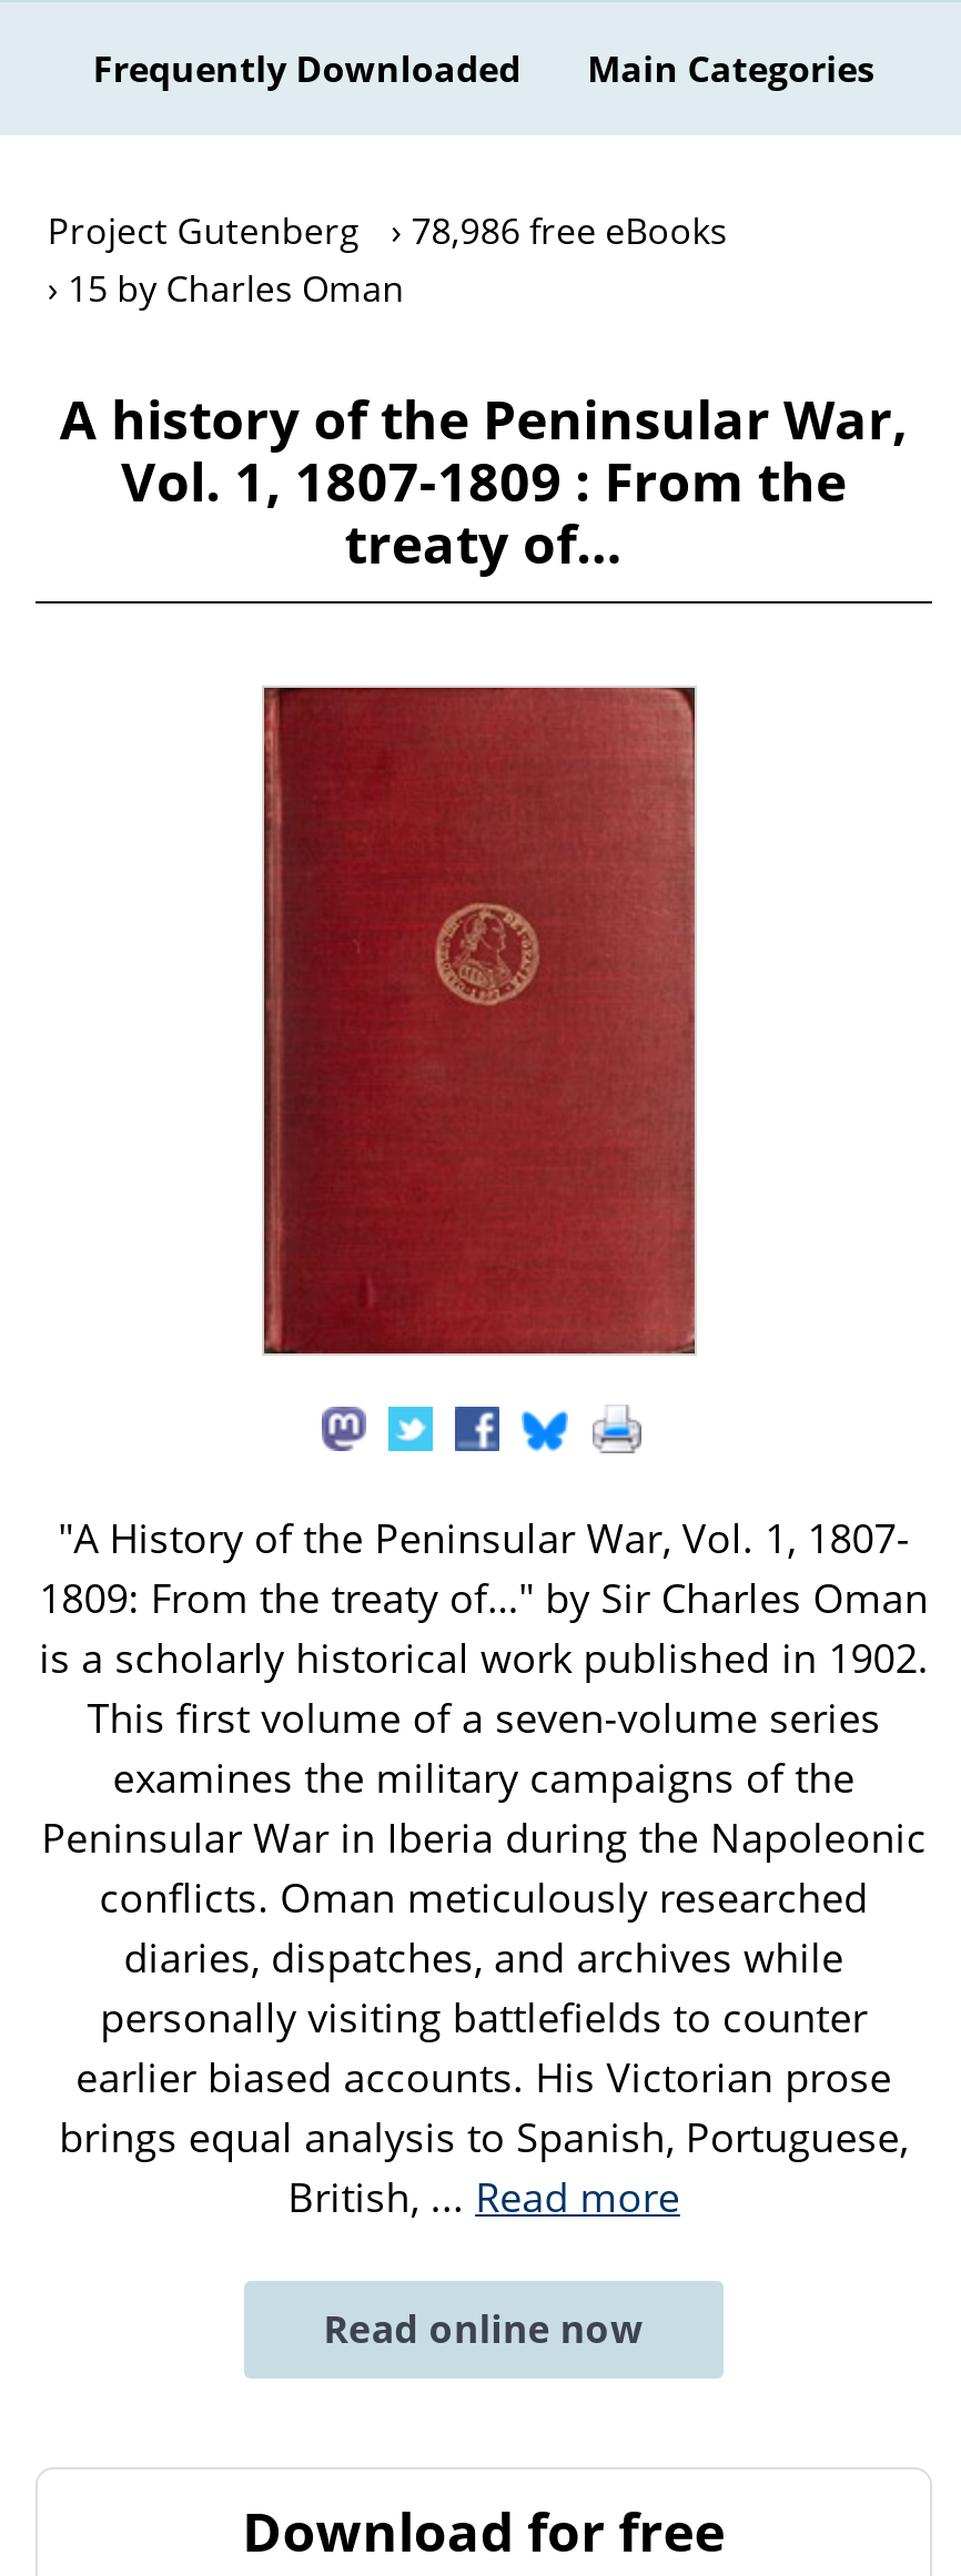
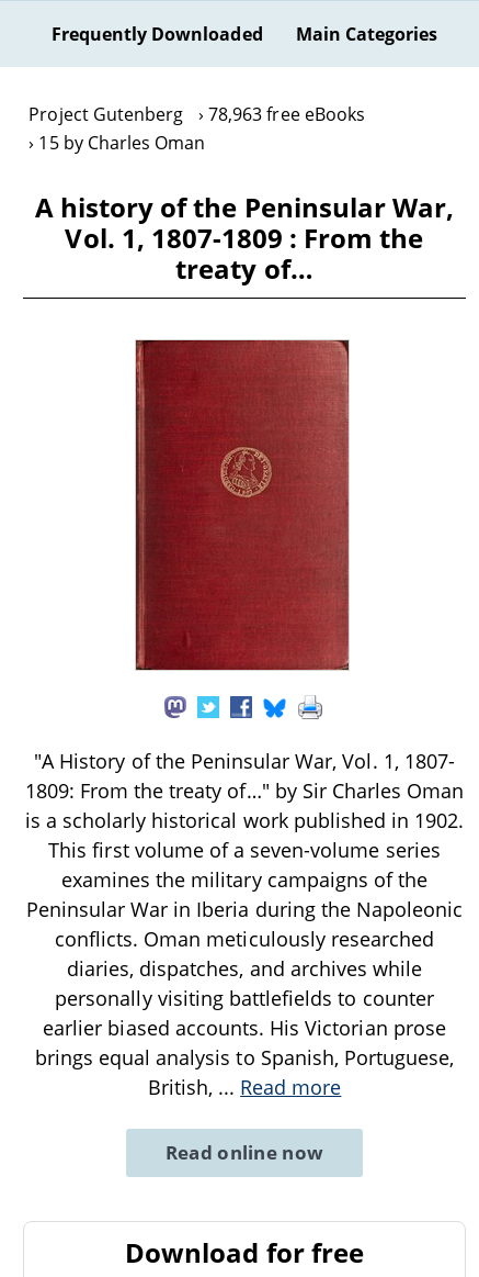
[47,206,728,255] Project Gutenberg 78,986 free eBooks -> [29,102,365,126] Project Gutenberg 78,963 free eBooks

